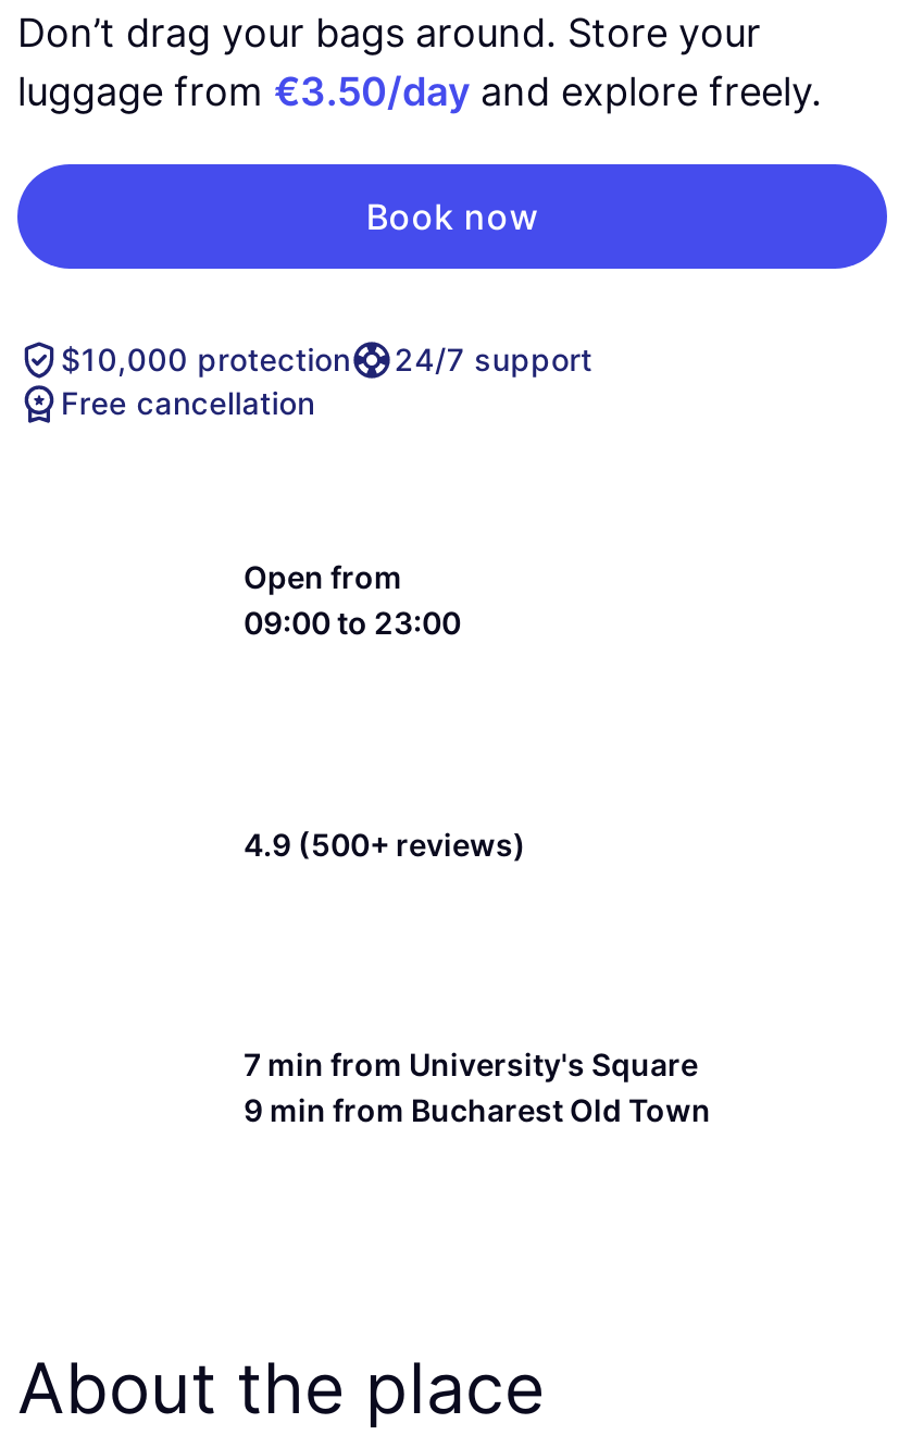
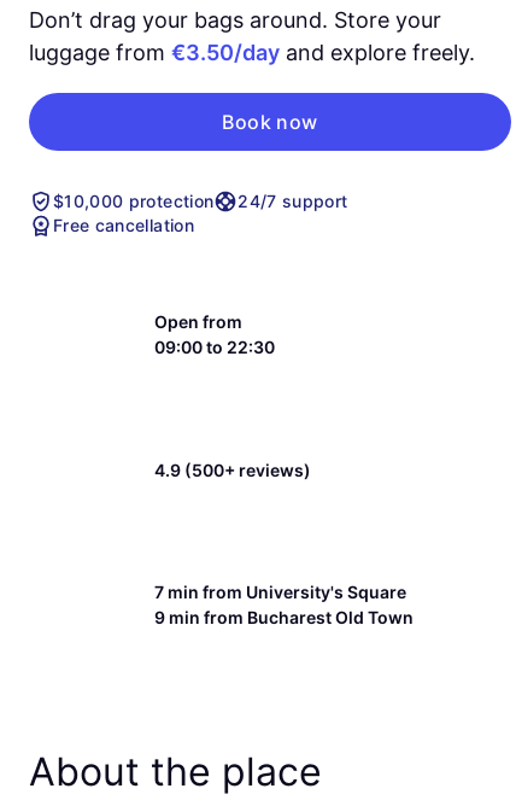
[244,604,461,641] 09:00 to 23:00 -> [154,337,275,357] 09:00 to 22:30

